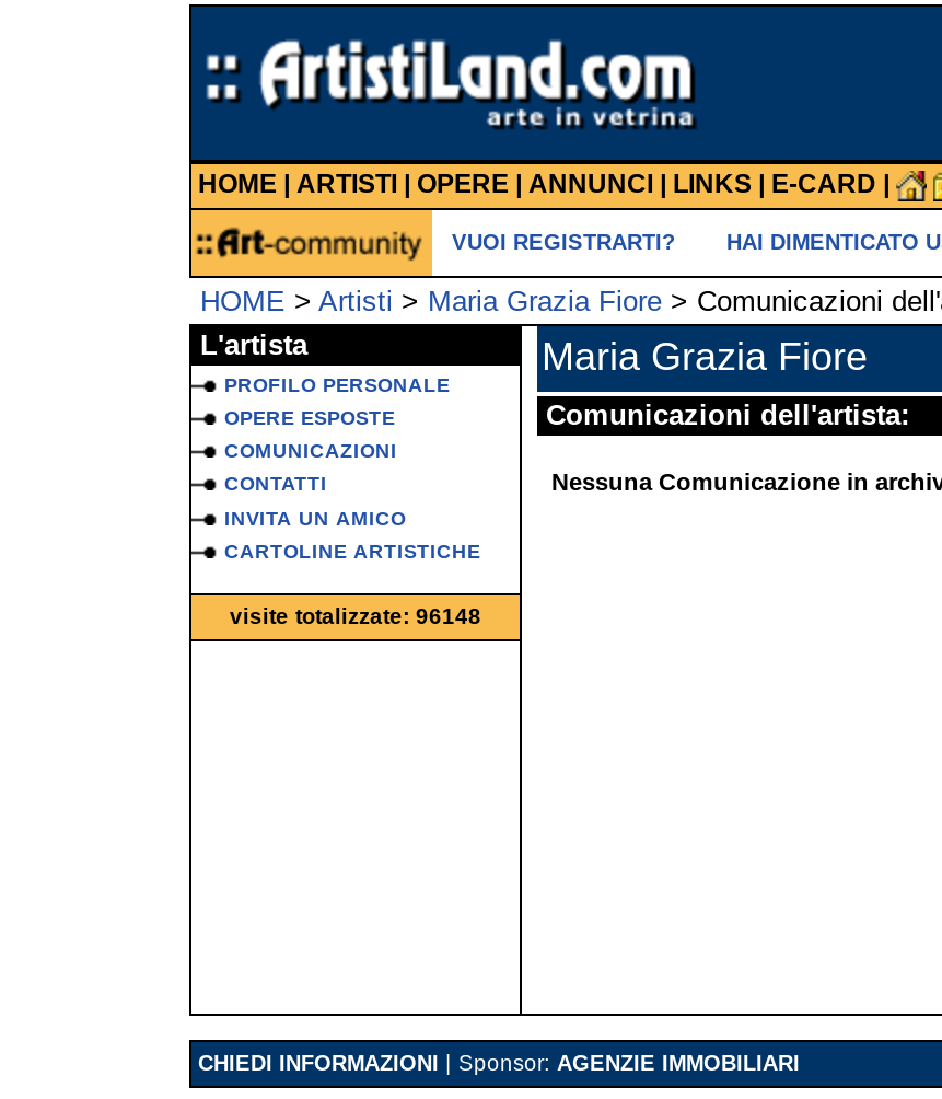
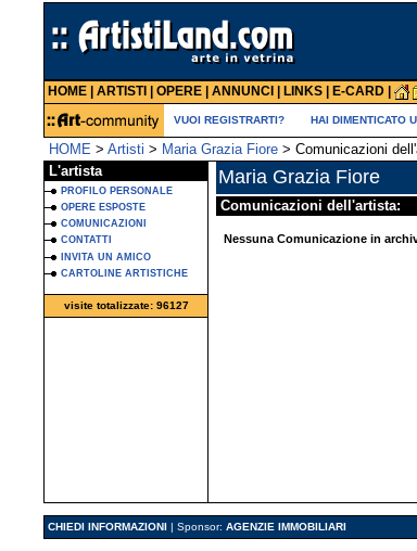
[230,604,481,628] visite totalizzate: 96148 -> [64,299,188,311] visite totalizzate: 96127

